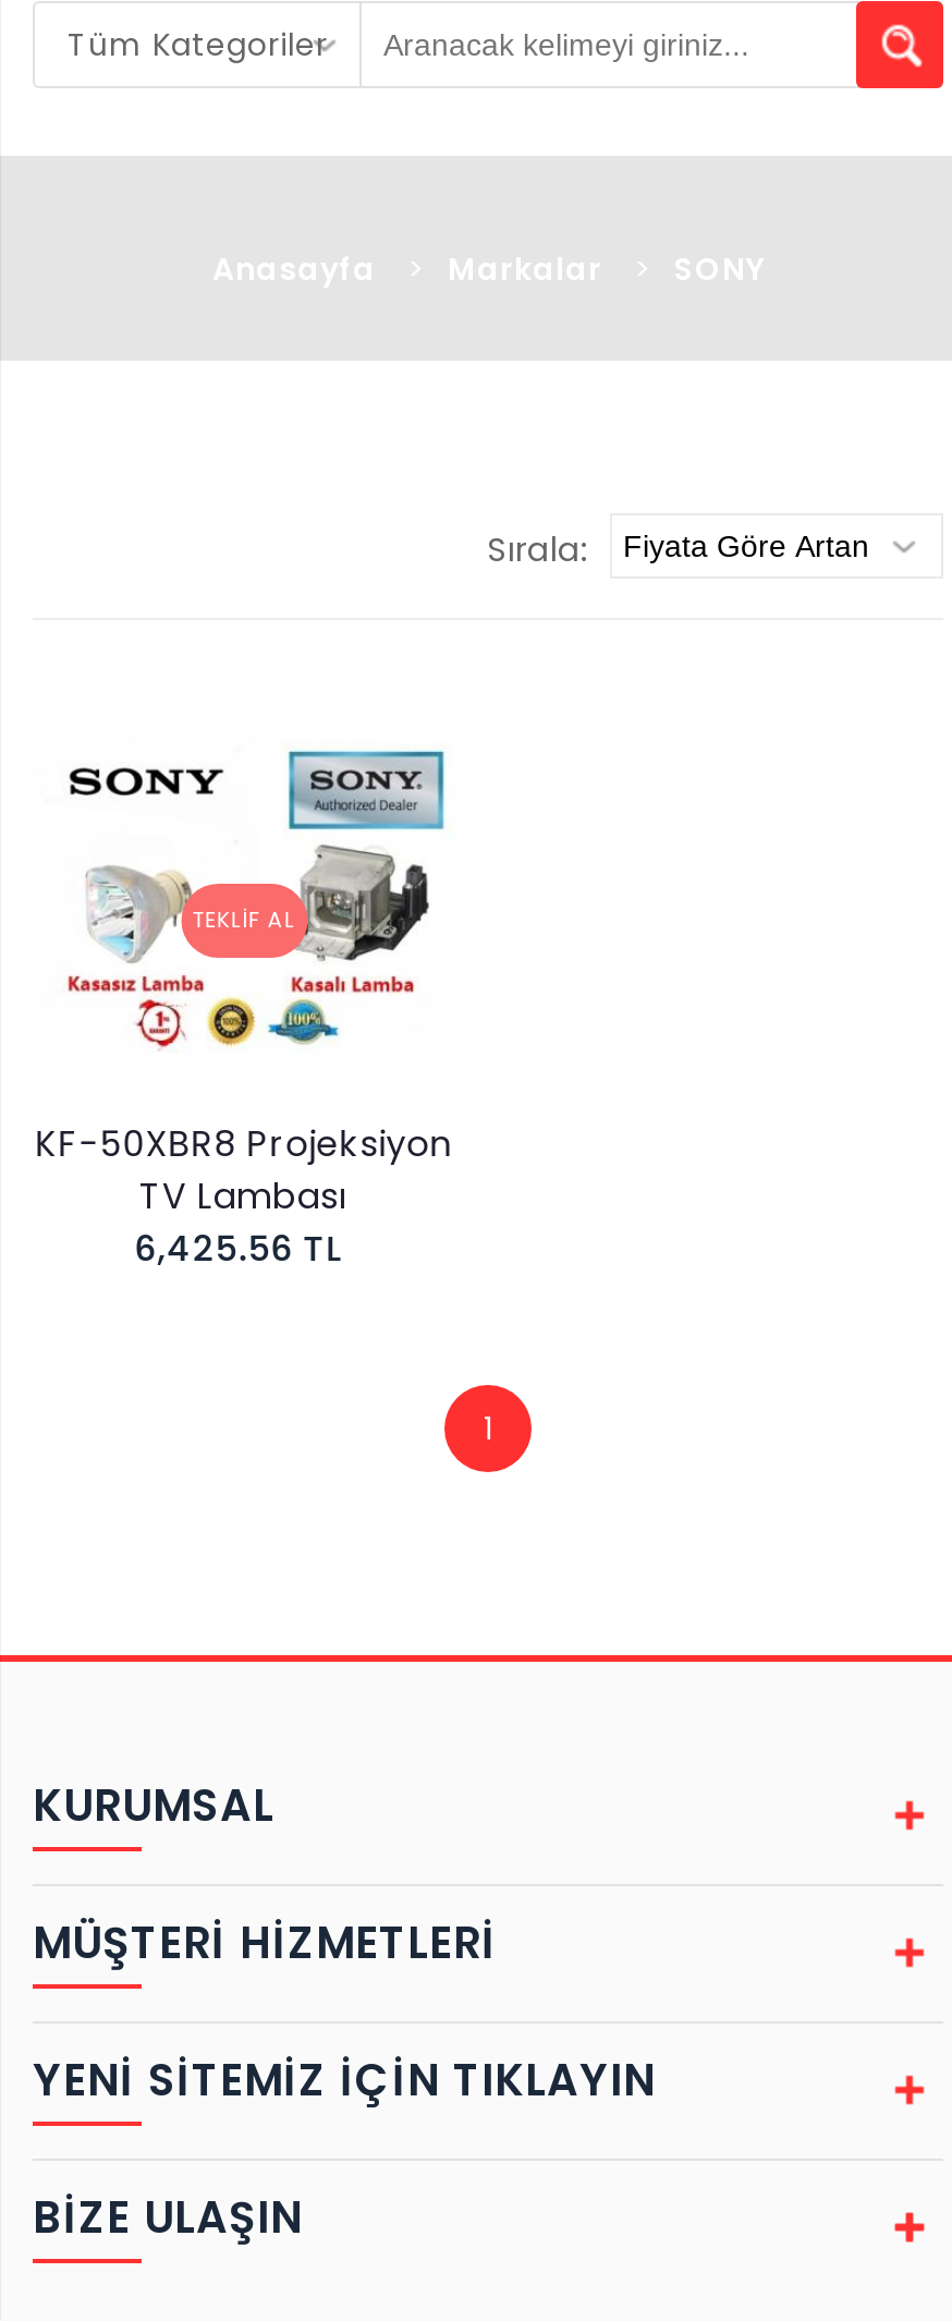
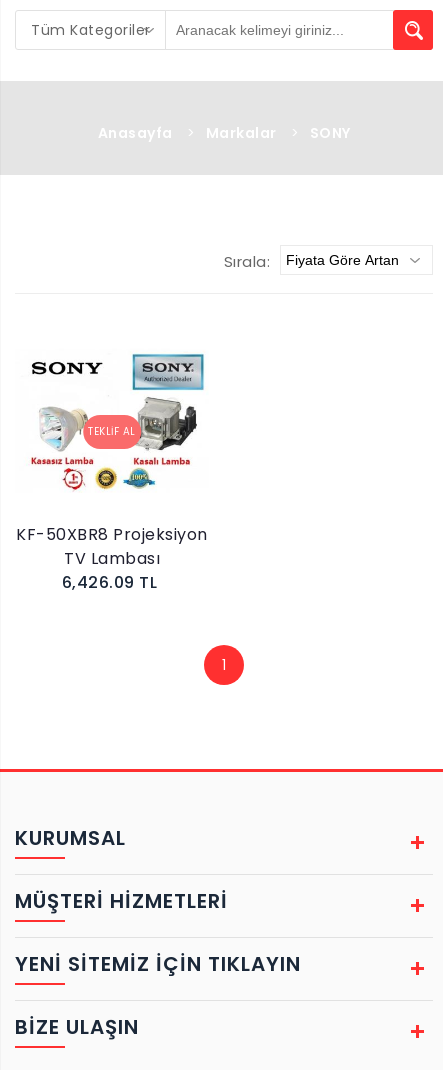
[135,1224,342,1274] 6,425.56 TL -> [62,571,157,594] 6,426.09 TL

